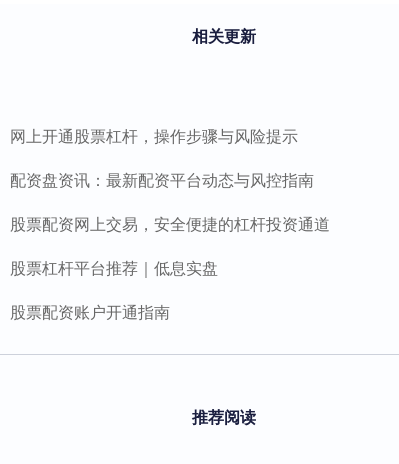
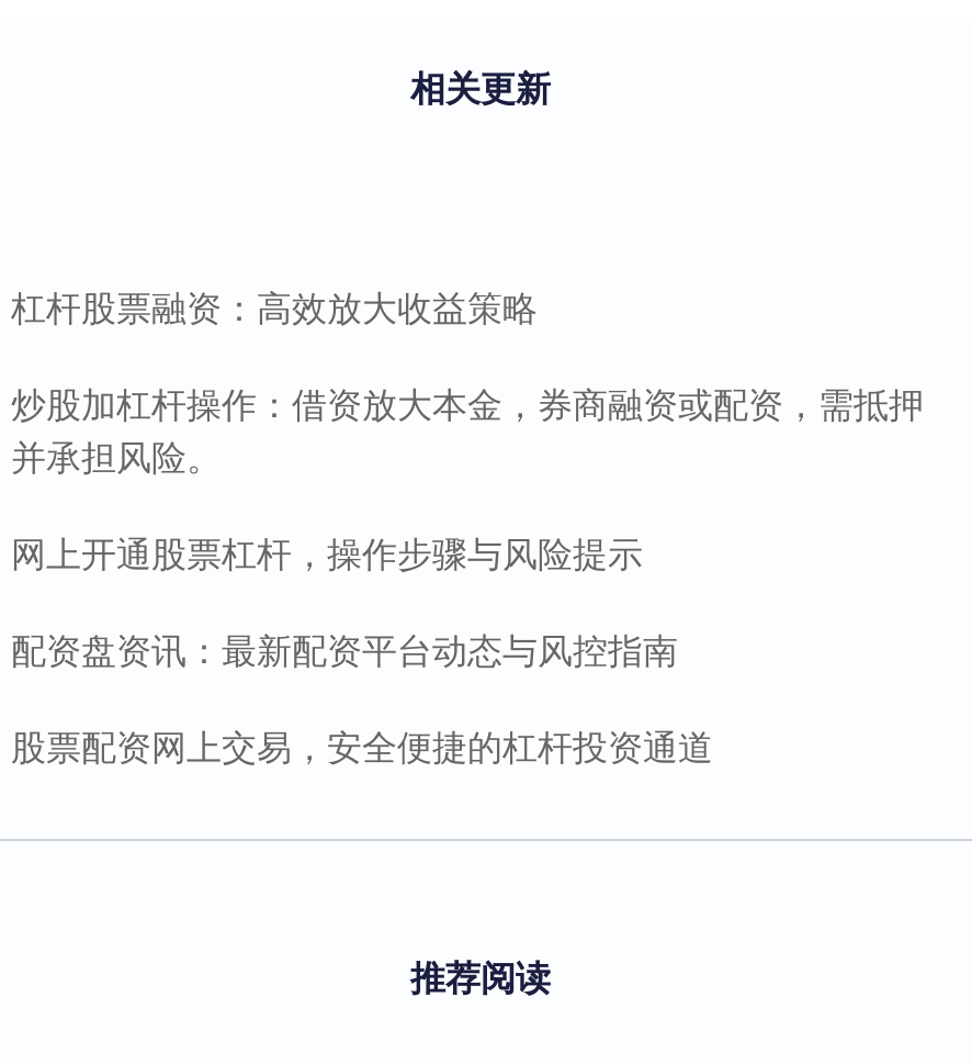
none -> [11,281,924,481] 杠杆股票融资：高效放大收益策略 | 炒股加杠杆操作：借资放大本金，券商融资或配资，需抵押 | 并承担风险。
moved [10,124,330,235] -> [11,527,713,771]: 网上开通股票杠杆，操作步骤与风险提示 | 配资盘资讯：最新配资平台动态与风控指南 | 股票配资网上交易，安全便捷的杠杆投资通道
[10,256,218,323] 股票杠杆平台推荐｜低息实盘 | 股票配资账户开通指南 -> none

